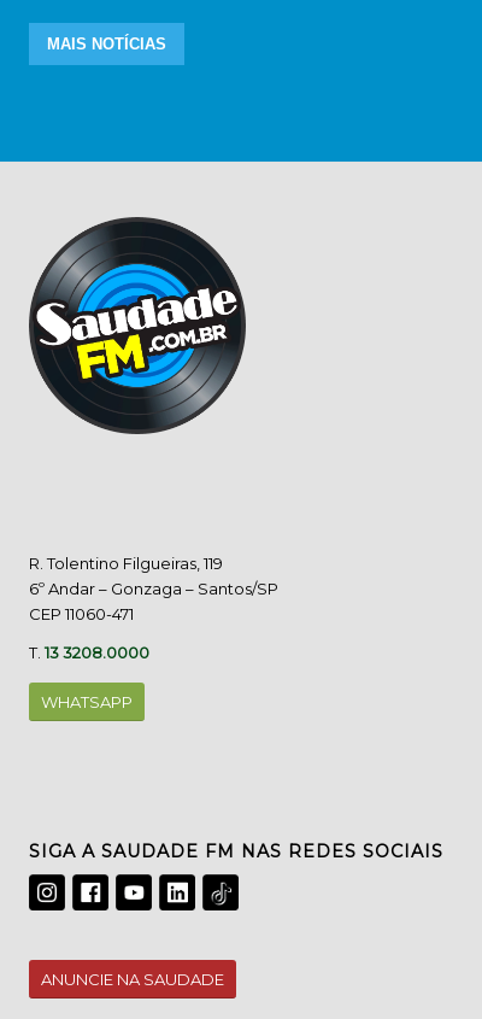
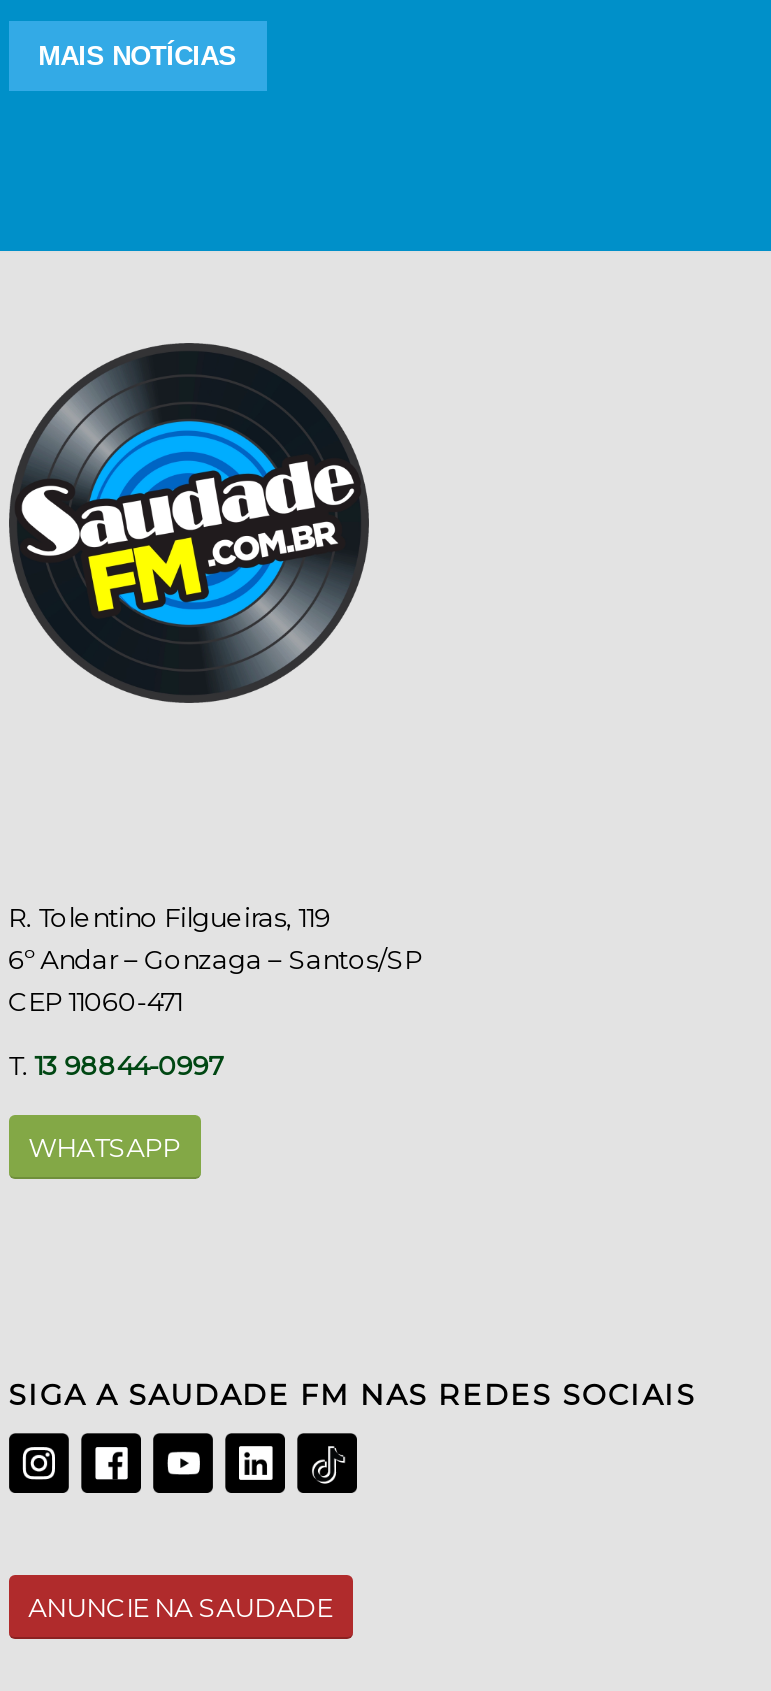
[28,643,149,662] T. 13 3208.0000 -> [8,1049,222,1081] T. 13 98844-0997

